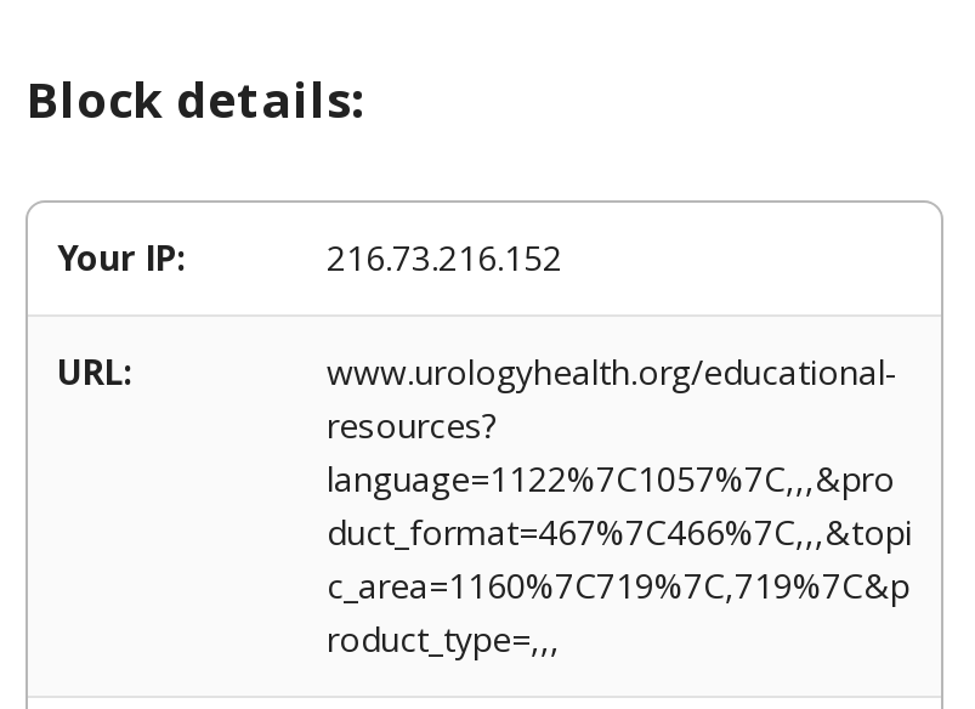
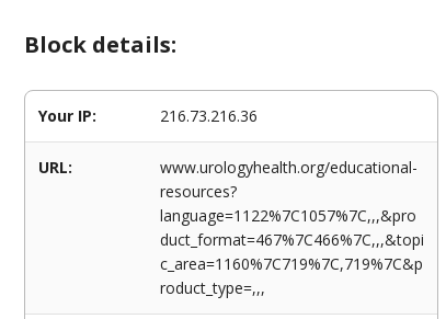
[327,234,562,280] 216.73.216.152 -> [160,105,258,126] 216.73.216.36

